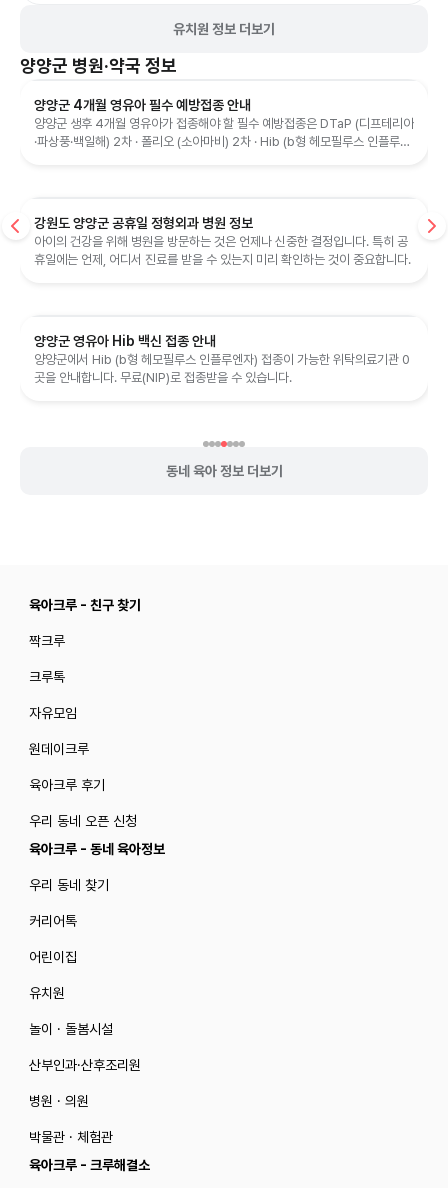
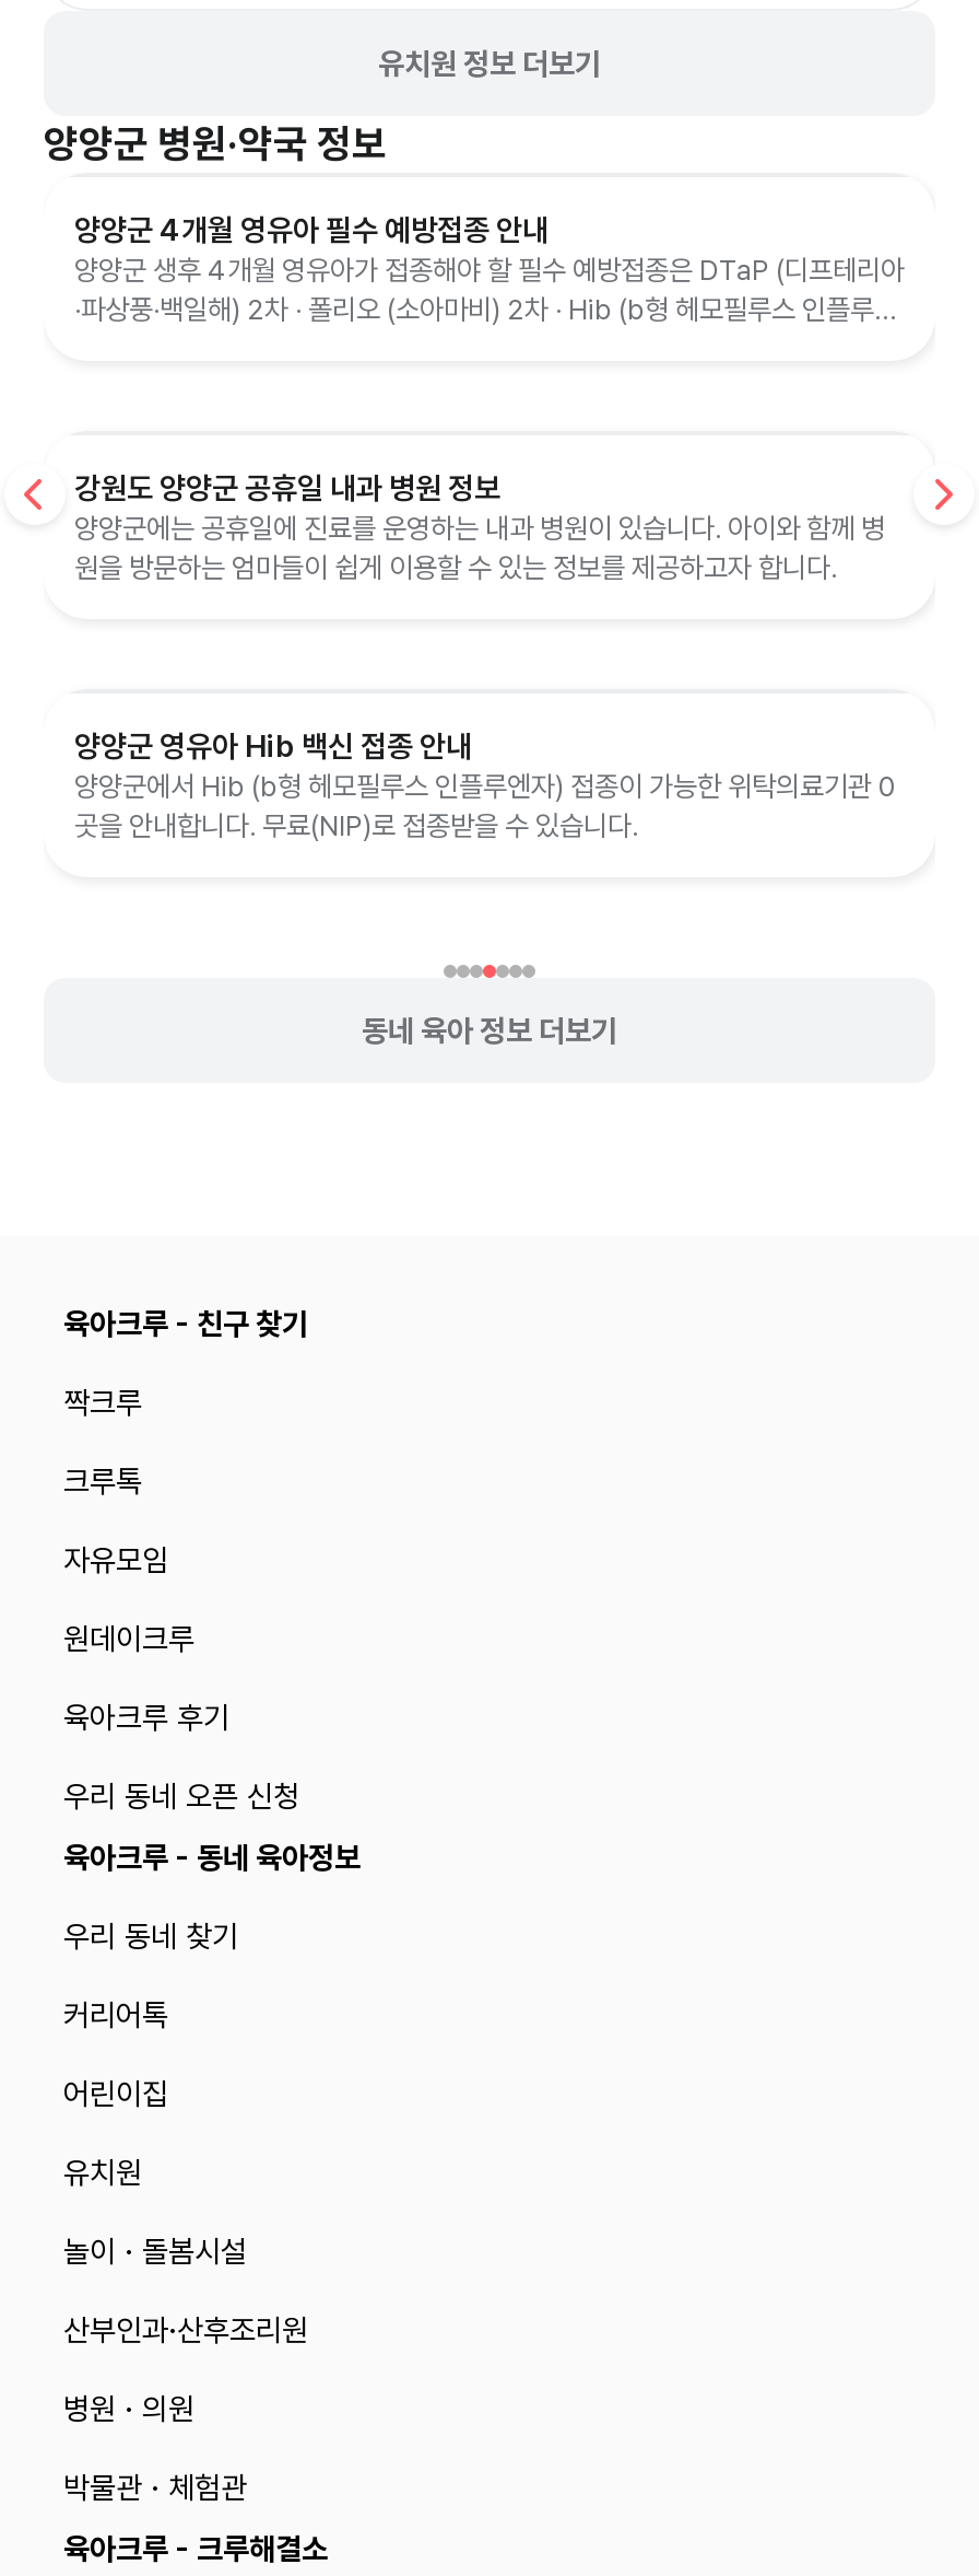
[34,215,411,267] 강원도 양양군 공휴일 정형외과 병원 정보 | 아이의 건강을 위해 병원을 방문하는 것은 언제나 신중한 결정입니다. 특히 공 | 휴일에는 언제, 어디서 진료를 받을 수 있는지 미리 확인하는 것이 중요합니다. -> [74,471,885,584] 강원도 양양군 공휴일 내과 병원 정보 | 양양군에는 공휴일에 진료를 운영하는 내과 병원이 있습니다. 아이와 함께 병 | 원을 방문하는 엄마들이 쉽게 이용할 수 있는 정보를 제공하고자 합니다.

